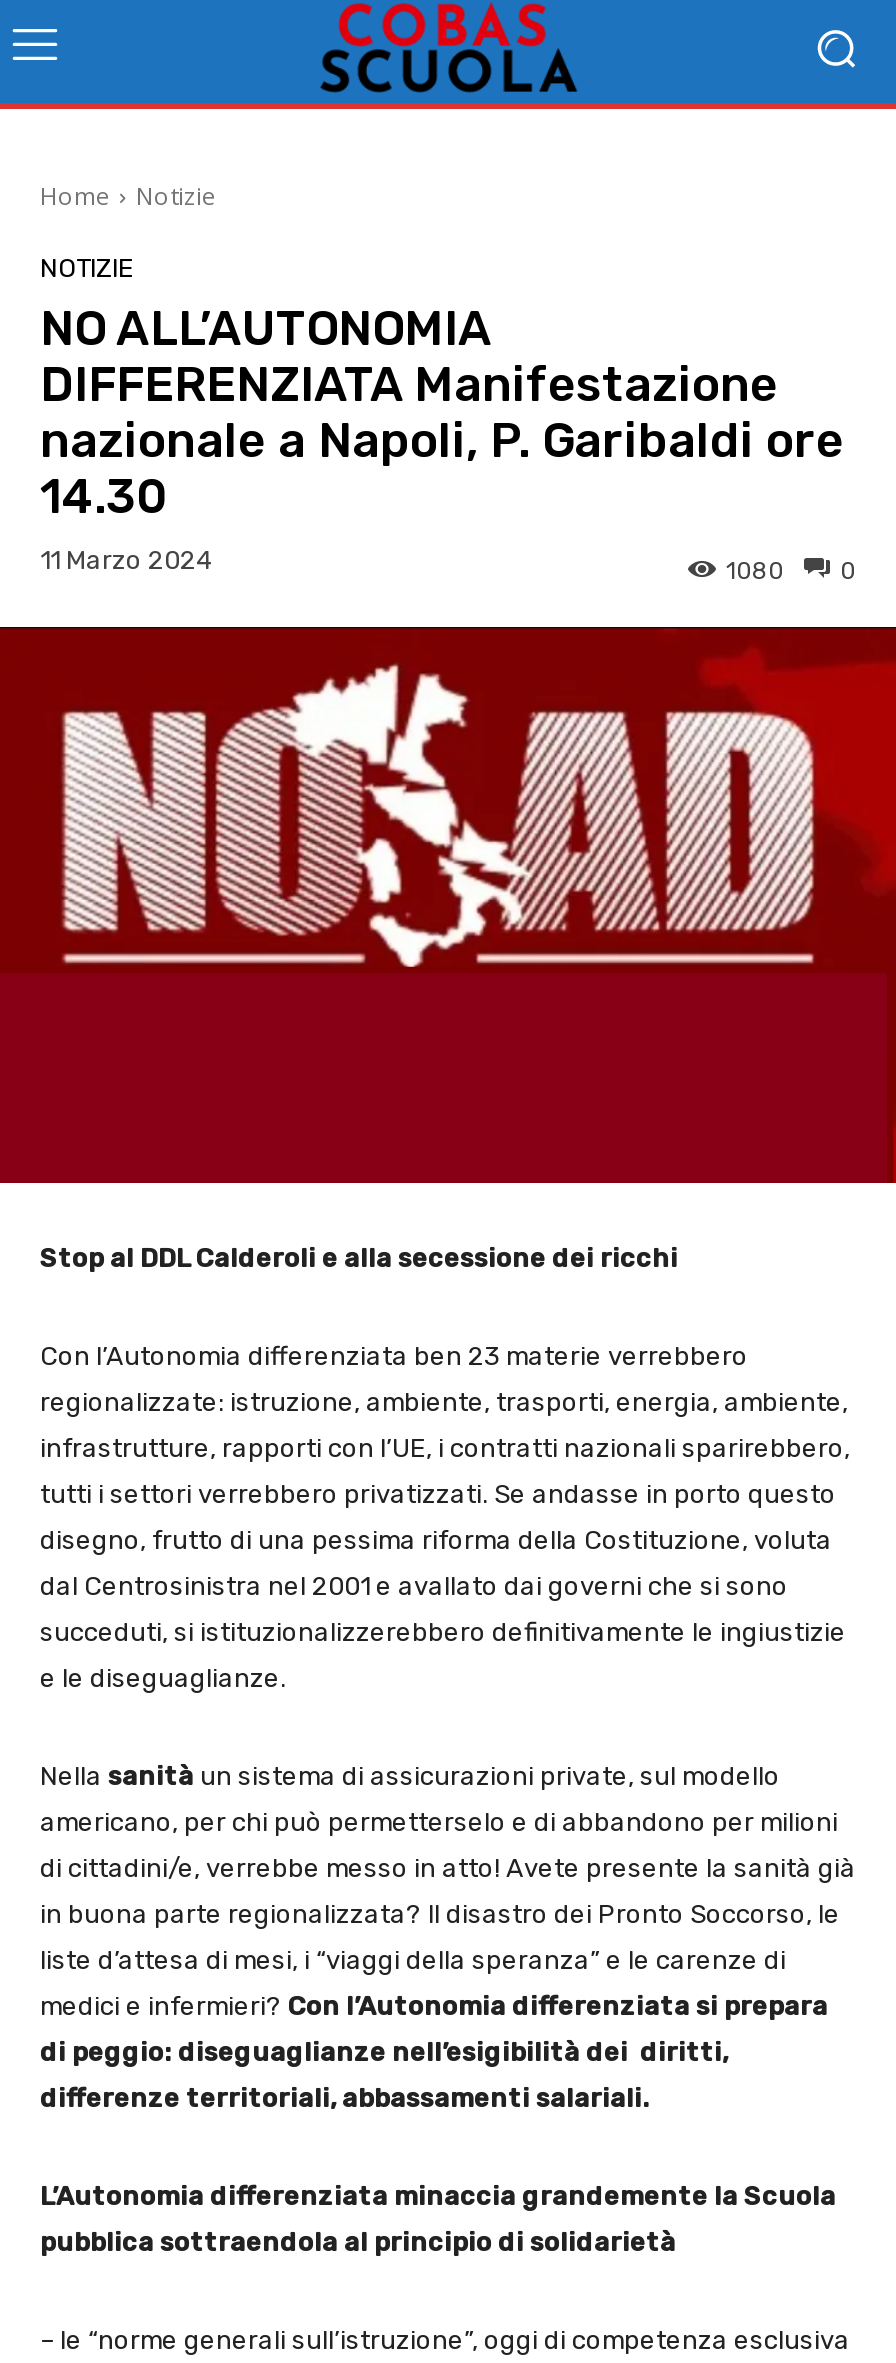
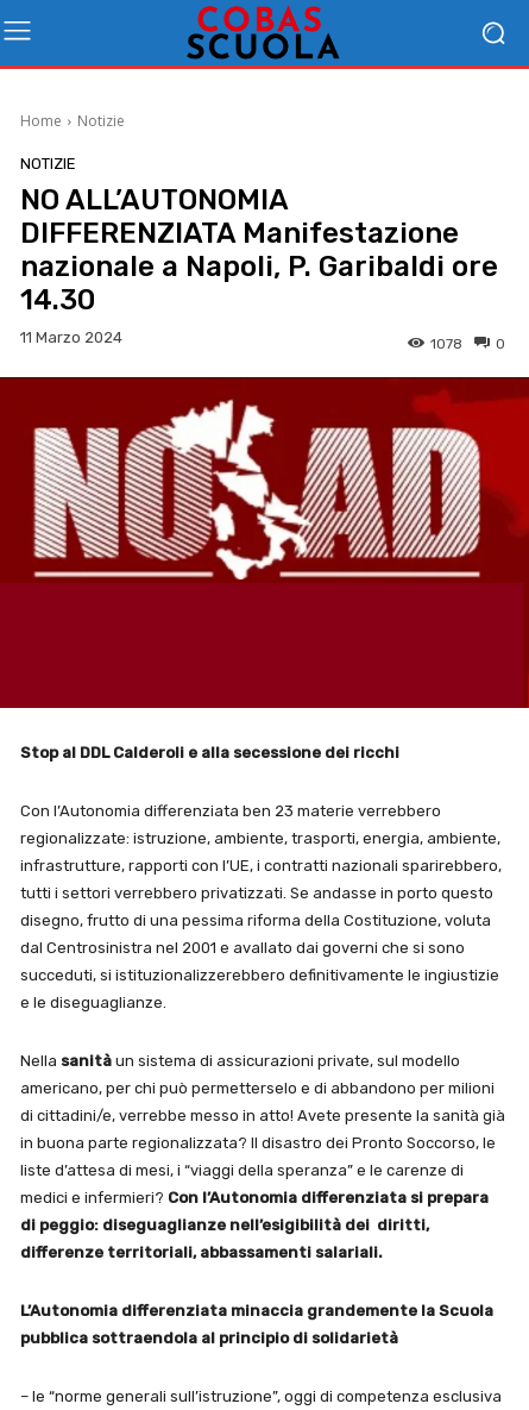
[726,557,856,585] 1080 0 -> [430,335,505,352] 1078 0

